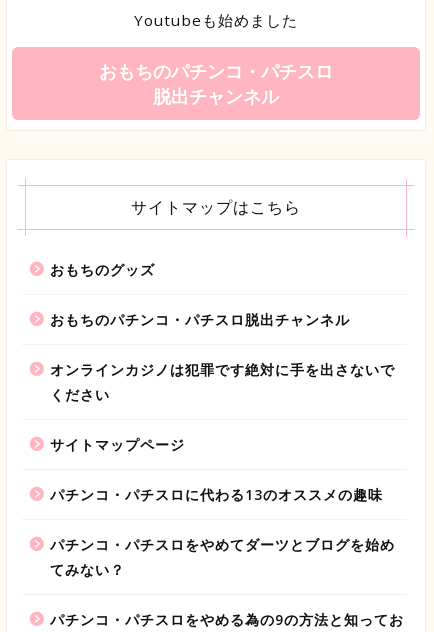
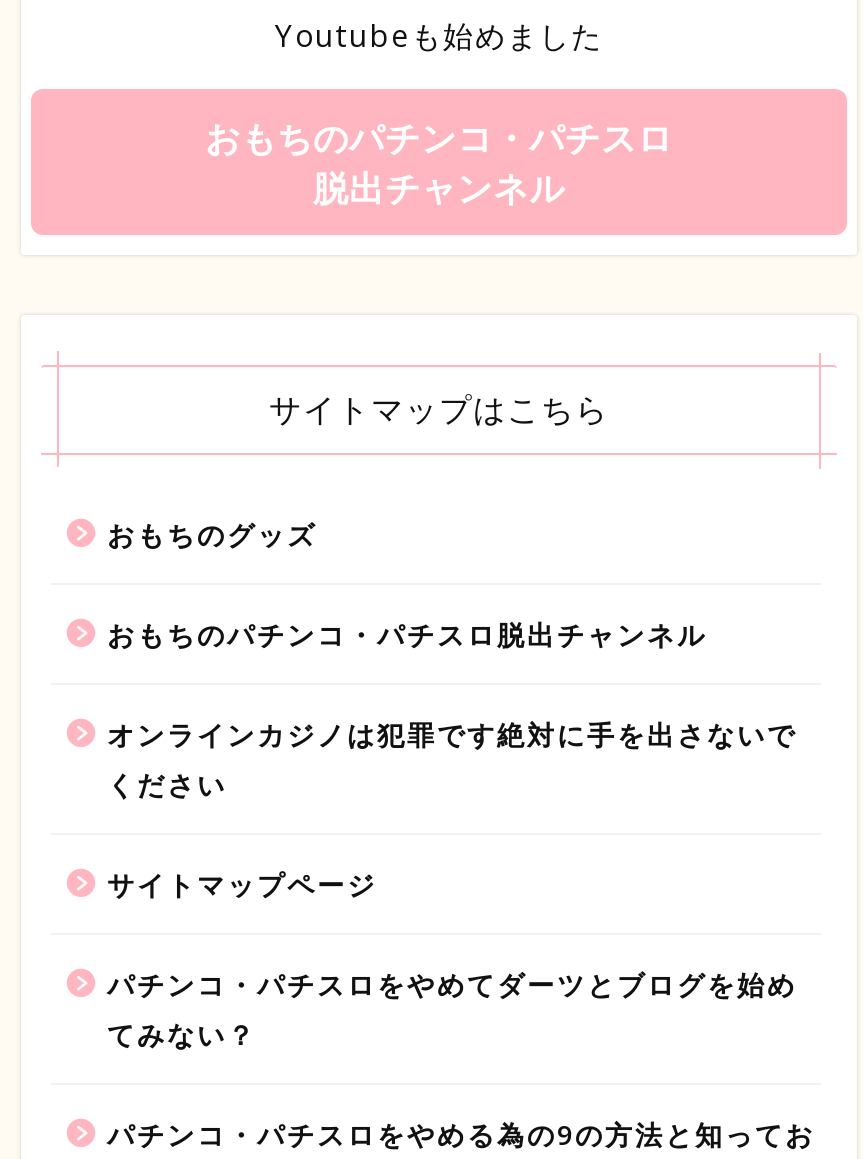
[50,485,383,504] パチンコ・パチスロに代わる13のオススメの趣味 -> none

